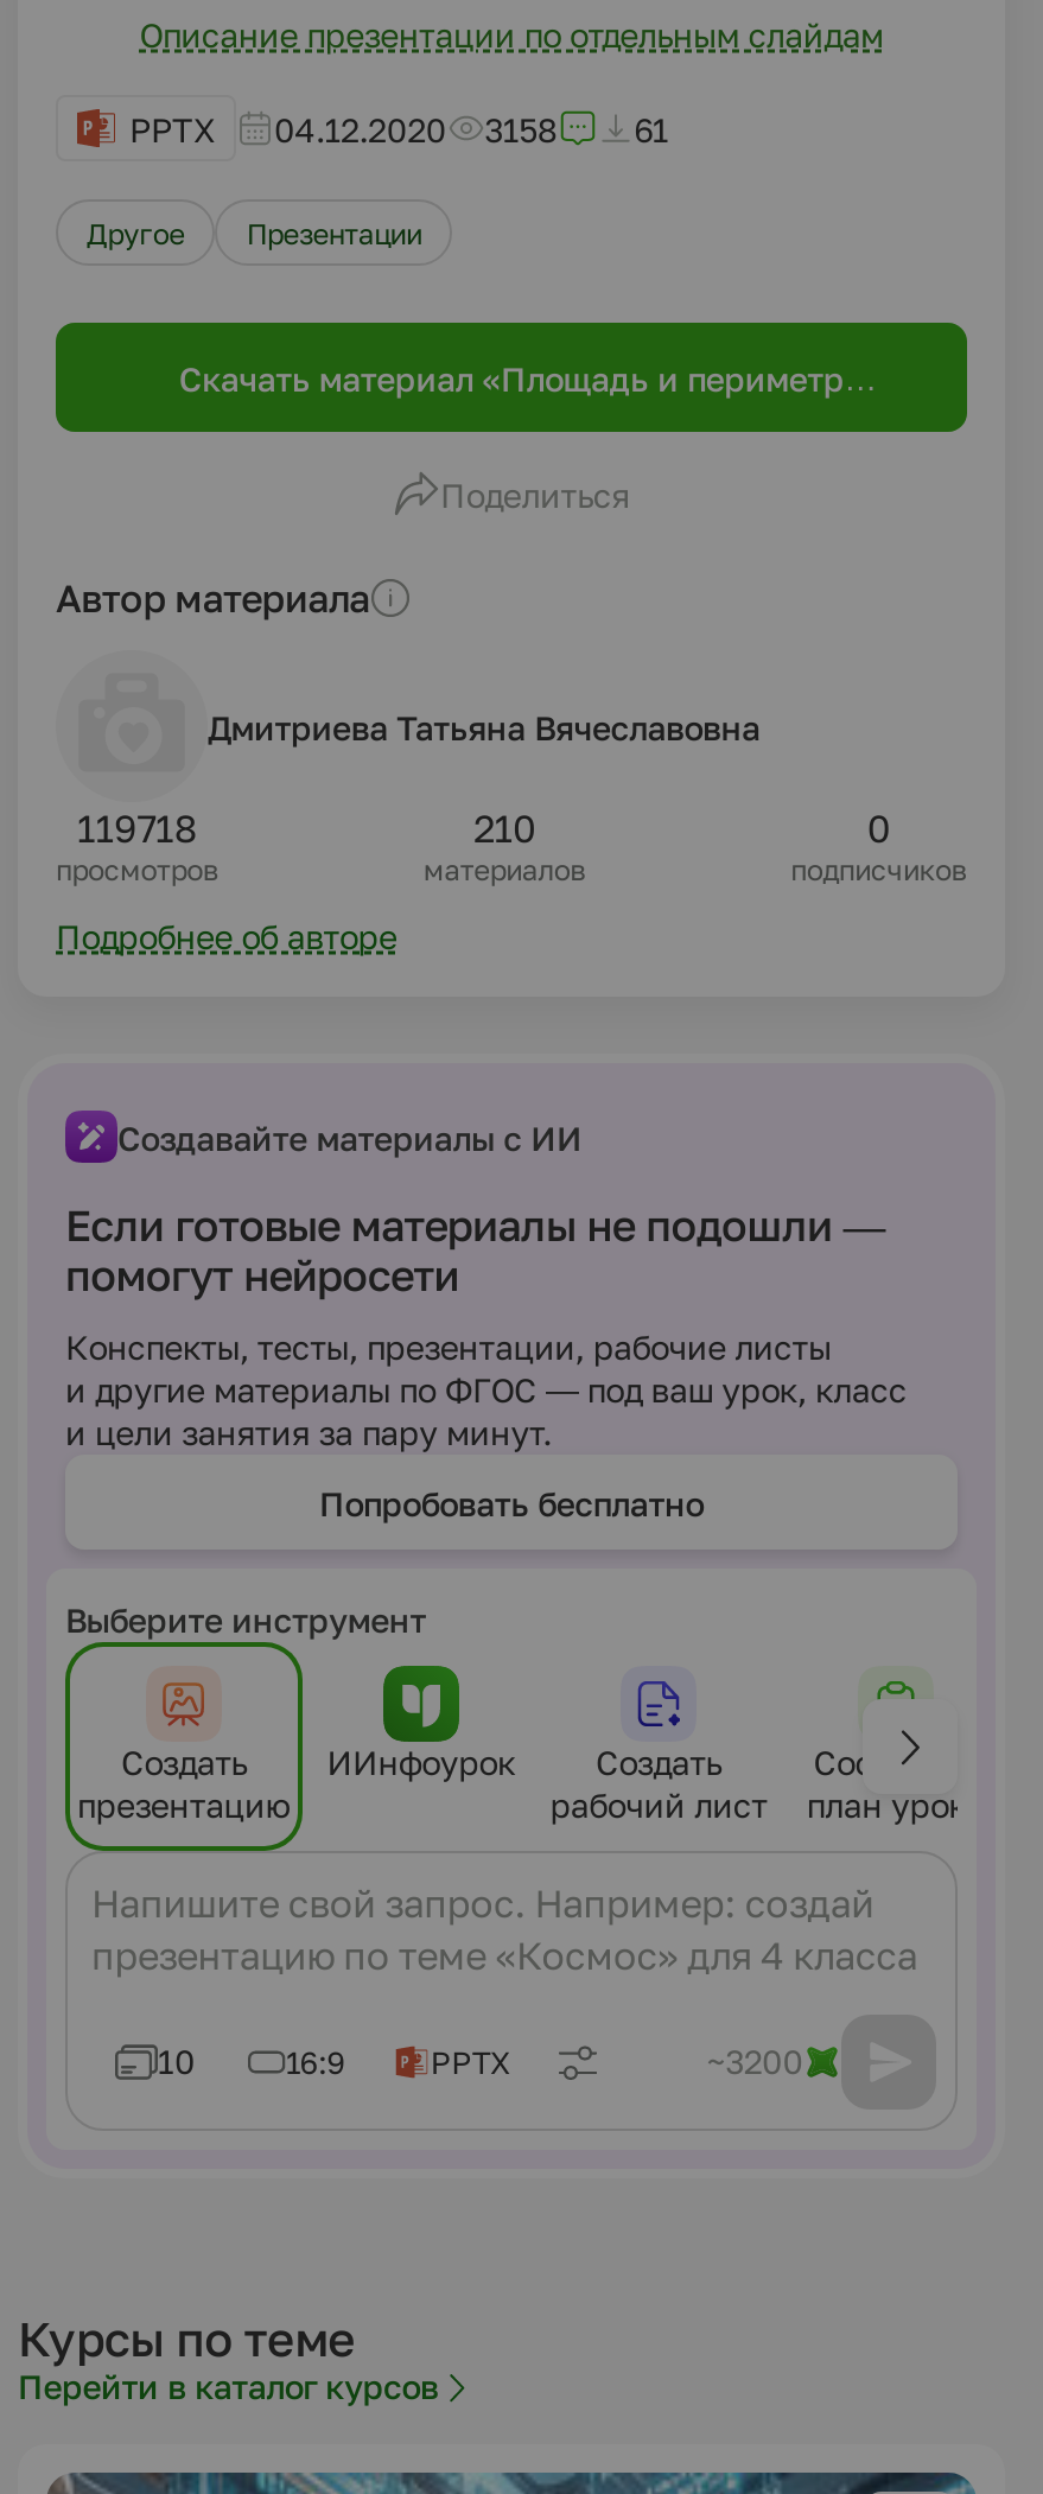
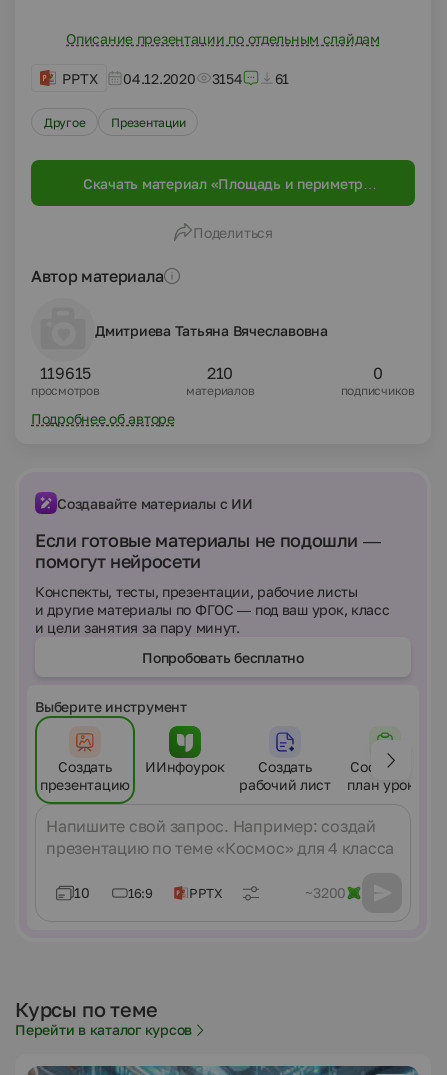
[129,108,669,148] PPTX 04.12.2020 3158 61 -> [62,69,289,86] PPTX 04.12.2020 3154 61
[77,804,197,852] 119718 -> [39,363,91,383] 119615

